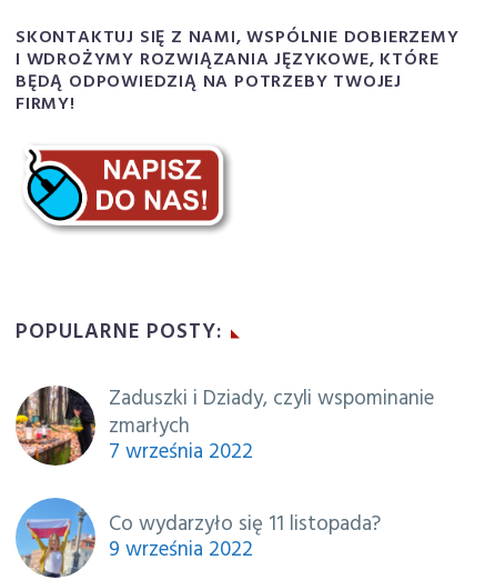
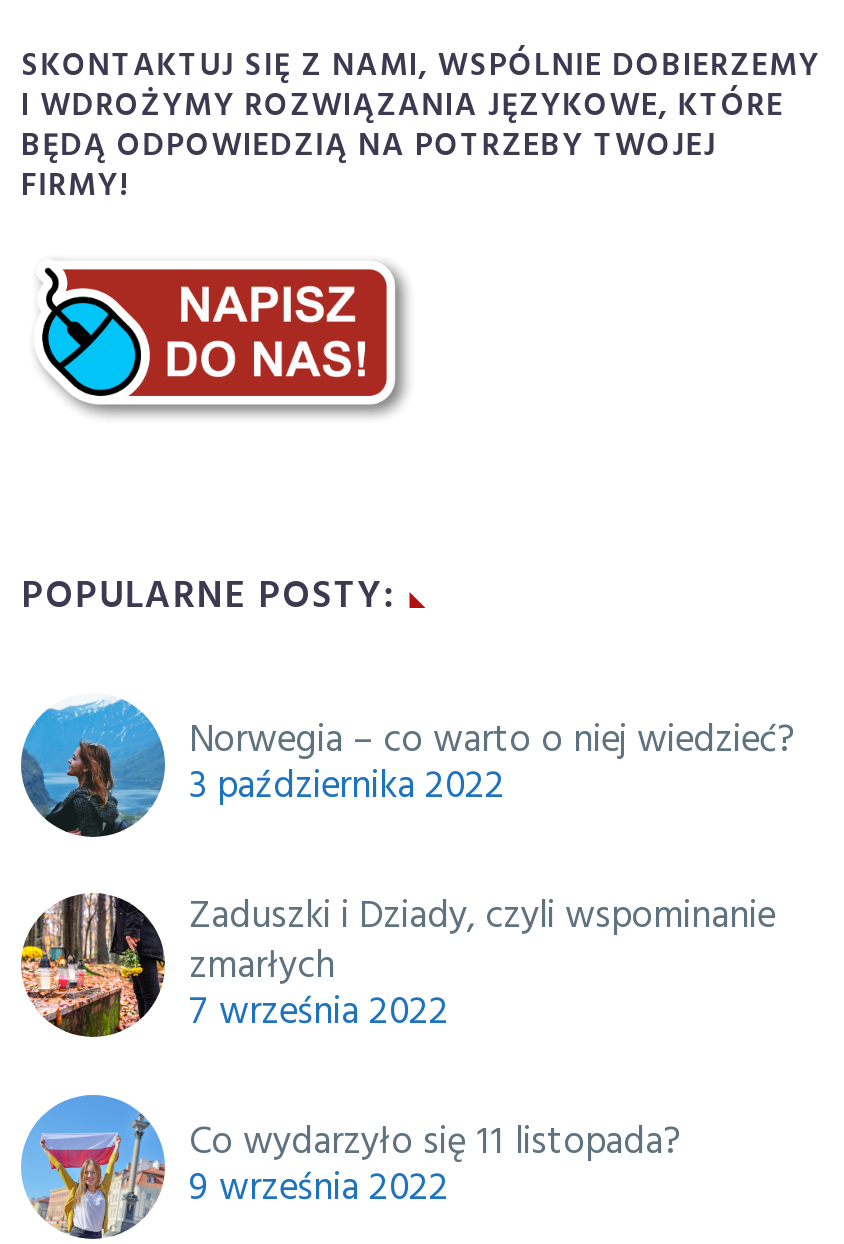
none -> [19,699,793,837] [image] | Norwegia – co warto o niej wiedzieć? | 3 października 2022

